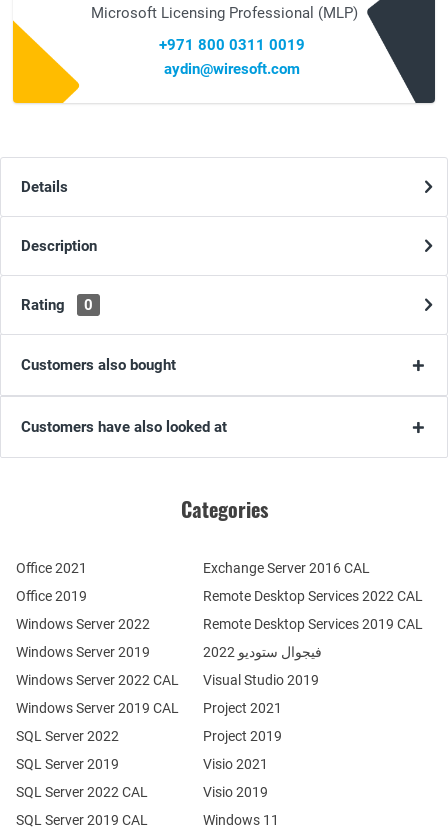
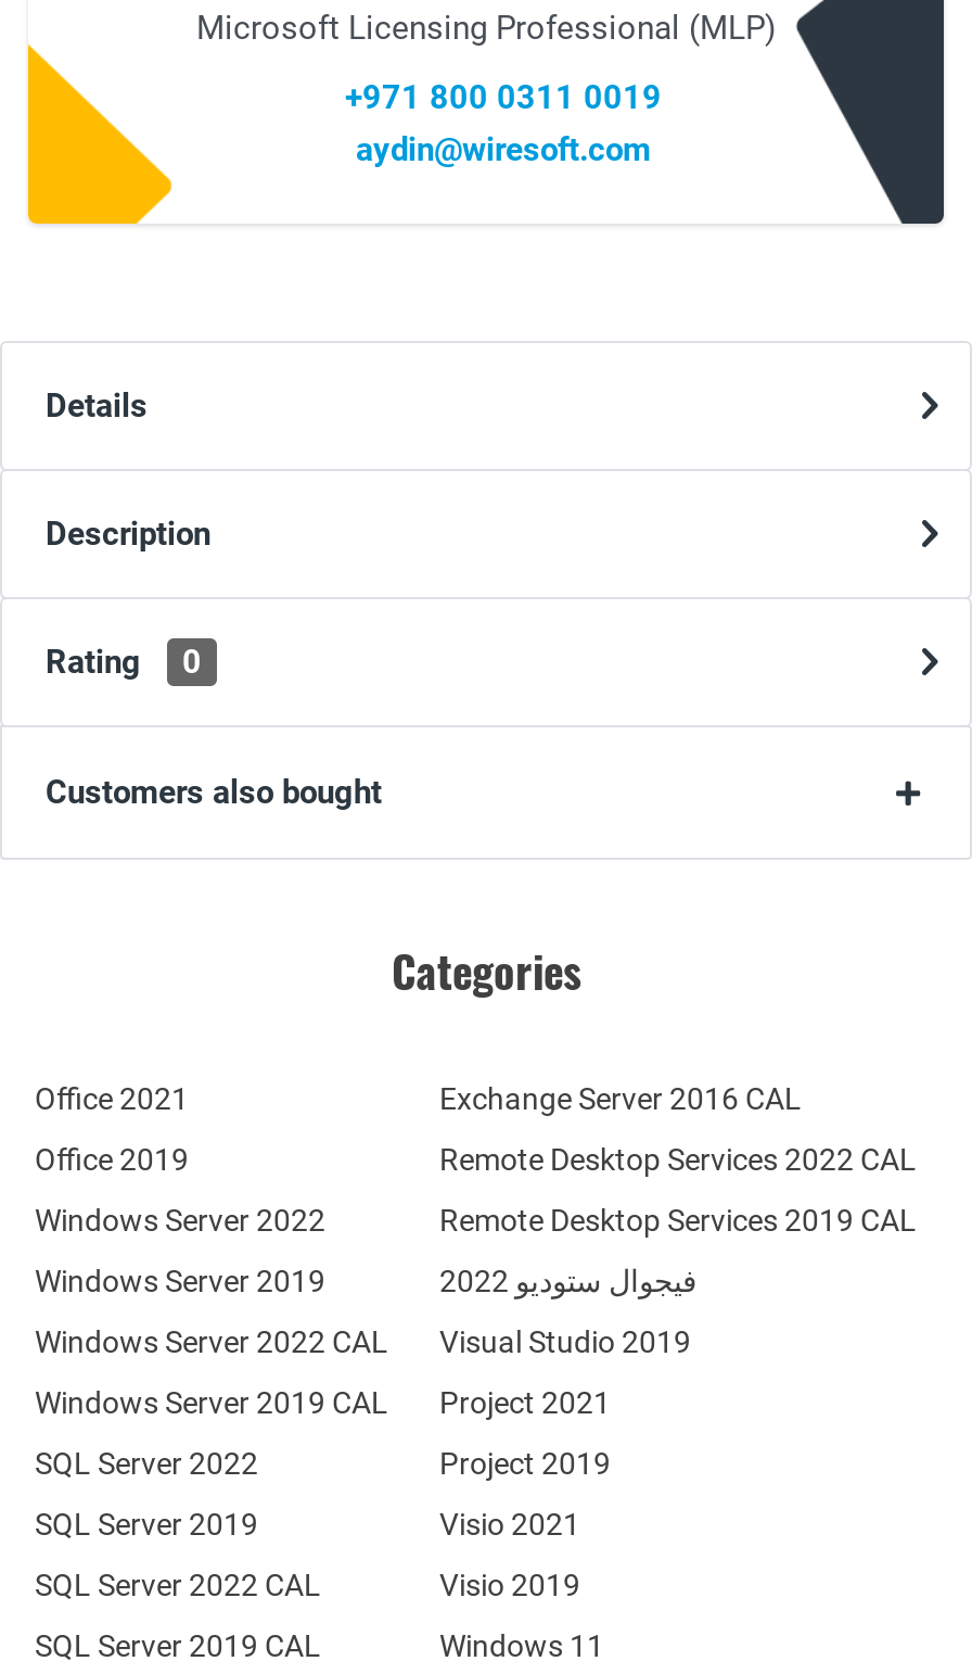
[21,418,227,436] Customers have also looked at -> none

